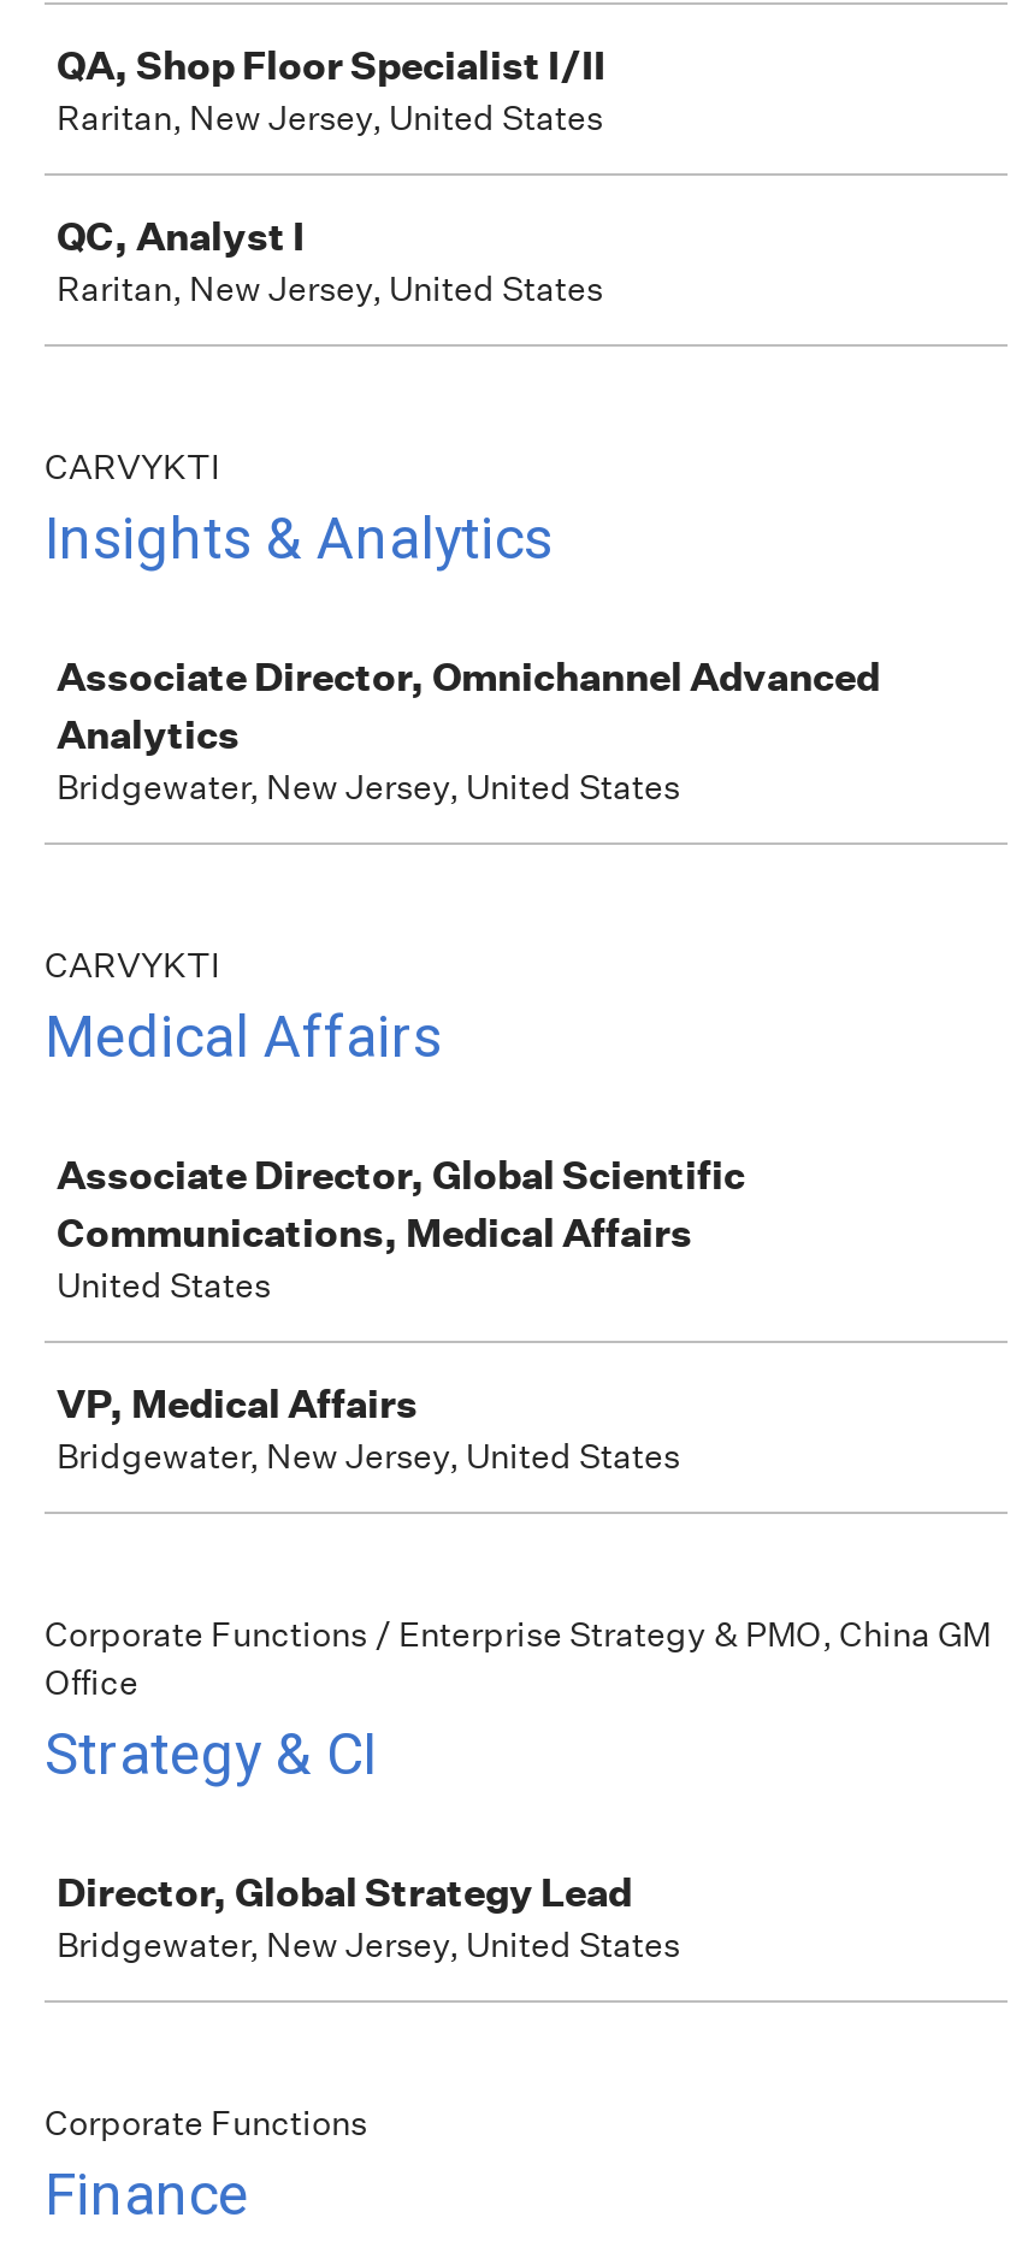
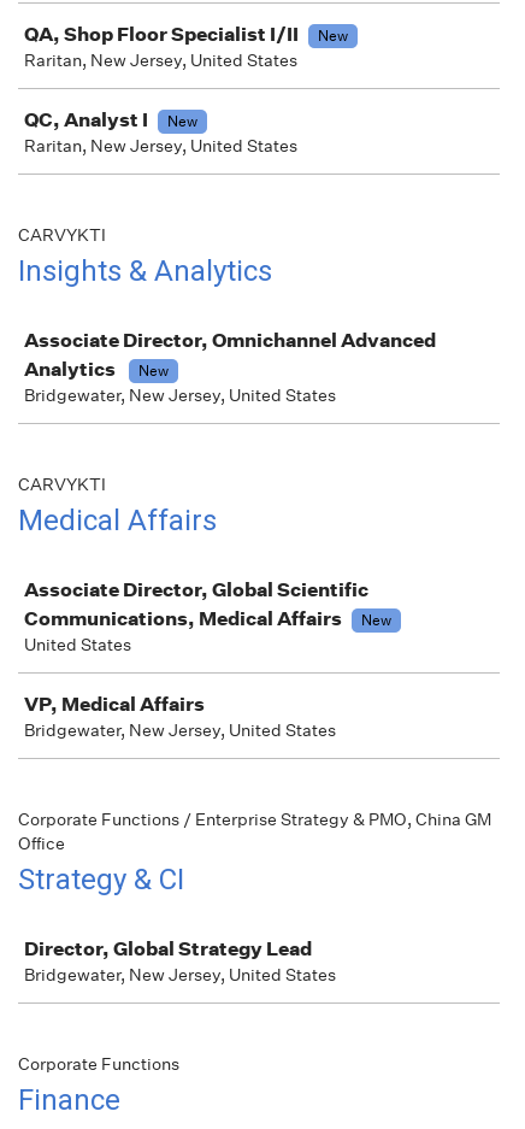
none -> [318,25,348,46] New
none -> [167,111,197,131] New
none -> [138,360,169,381] New
none -> [361,610,391,630] New

